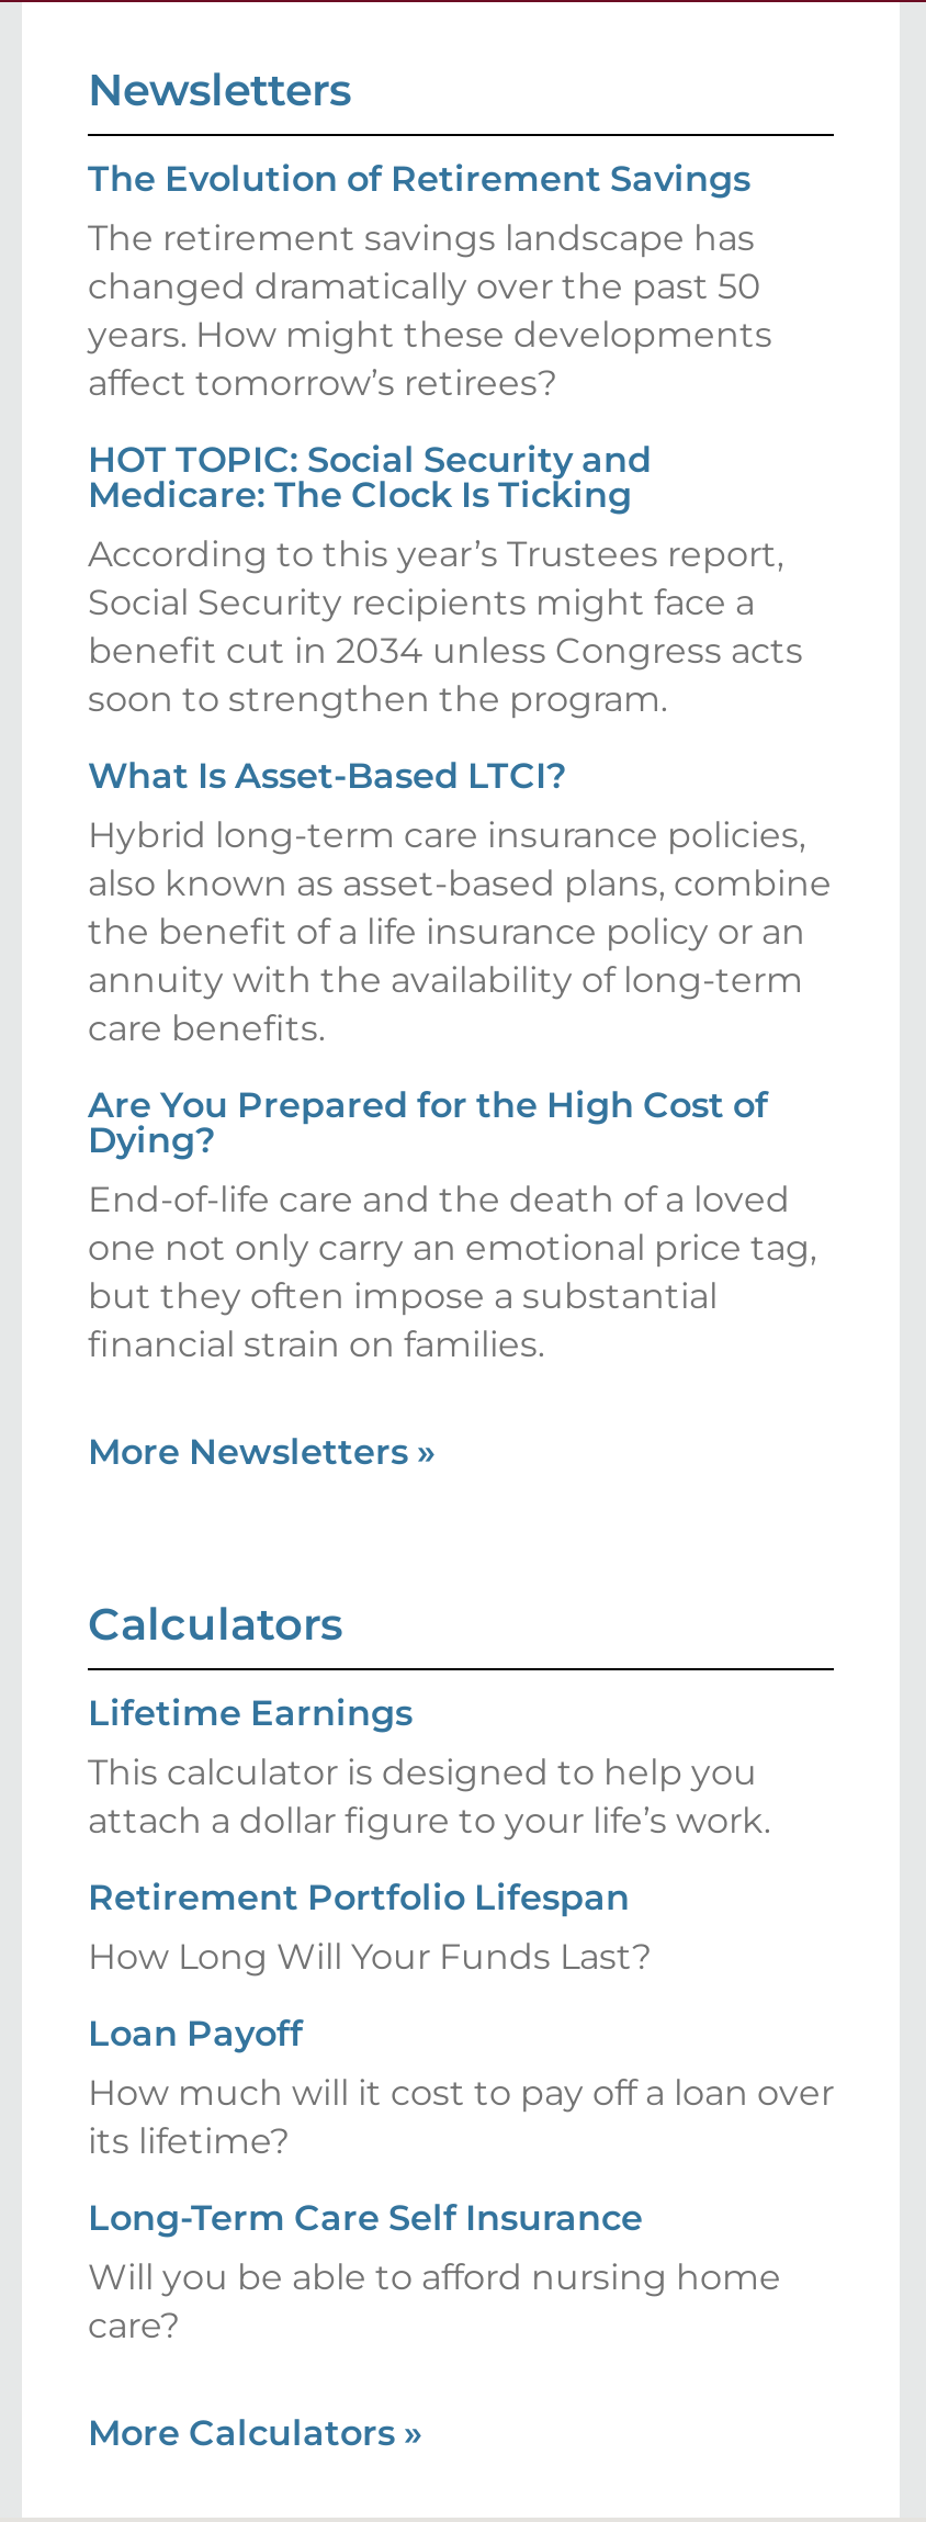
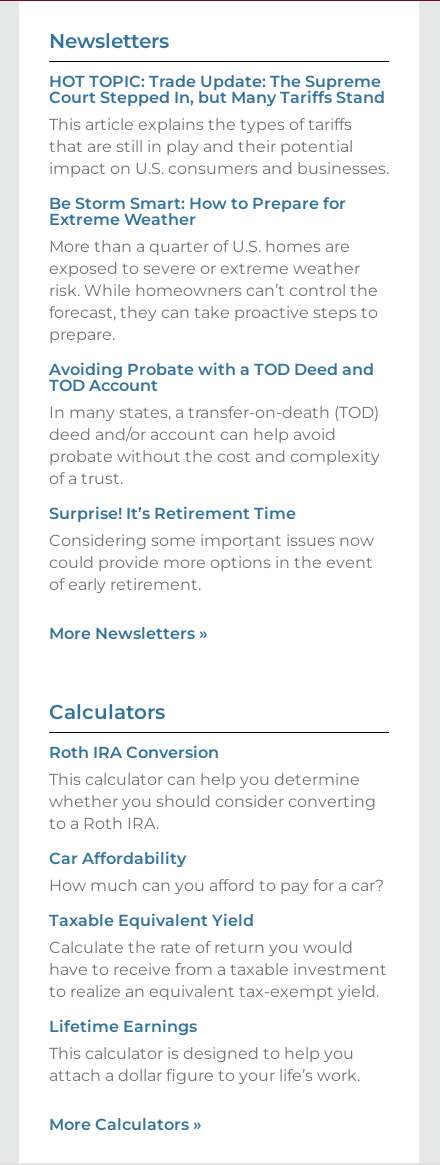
[88,158,772,404] The Evolution of Retirement Savings | The retirement savings landscape has | changed dramatically over the past 50 | years. How might these developments | affect tomorrow’s retirees? -> [49,72,389,178] HOT TOPIC: Trade Update: The Supreme | Court Stepped In, but Many Tariffs Stand | This article explains the types of tariffs | that are still in play and their potential | impact on U.S. consumers and businesses.
[88,439,803,720] HOT TOPIC: Social Security and | Medicare: The Clock Is Ticking | According to this year’s Trustees report, | Social Security recipients might face a | benefit cut in 2034 unless Congress acts | soon to strengthen the program. -> [49,194,378,344] Be Storm Smart: How to Prepare for | Extreme Weather | More than a quarter of U.S. homes are | exposed to severe or extreme weather | risk. While homeowners can’t control the | forecast, they can take proactive steps to | prepare.
[88,755,832,1049] What Is Asset-Based LTCI? | Hybrid long-term care insurance policies, | also known as asset-based plans, combine | the benefit of a life insurance policy or an | annuity with the availability of long-term | care benefits. -> [49,360,380,488] Avoiding Probate with a TOD Deed and | TOD Account | In many states, a transfer-on-death (TOD) | deed and/or account can help avoid | probate without the cost and complexity | of a trust.
[88,1084,816,1365] Are You Prepared for the High Cost of | Dying? | End-of-life care and the death of a loved | one not only carry an emotional price tag, | but they often impose a substantial | financial strain on families. -> [49,504,374,594] Surprise! It’s Retirement Time | Considering some important issues now | could provide more options in the event | of early retirement.
moved [88,1431,437,1651] -> [49,624,208,724]: More Newsletters» | Calculators
none -> [49,743,387,1001] Roth IRA Conversion | This calculator can help you determine | whether you should consider converting | to a Roth IRA. | Car Affordability | How much can you afford to pay for a car? | Taxable Equivalent Yield | Calculate the rate of return you would | have to receive from a taxable investment | to realize an equivalent tax-exempt yield.
moved [88,1692,770,1842] -> [49,1017,360,1085]: Lifetime Earnings | This calculator is designed to help you | attach a dollar figure to your life’s work.
[88,1877,834,2346] Retirement Portfolio Lifespan | How Long Will Your Funds Last? | Loan Payoff | How much will it cost to pay off a loan over | its lifetime? | Long-Term Care Self Insurance | Will you be able to afford nursing home | care? -> none

